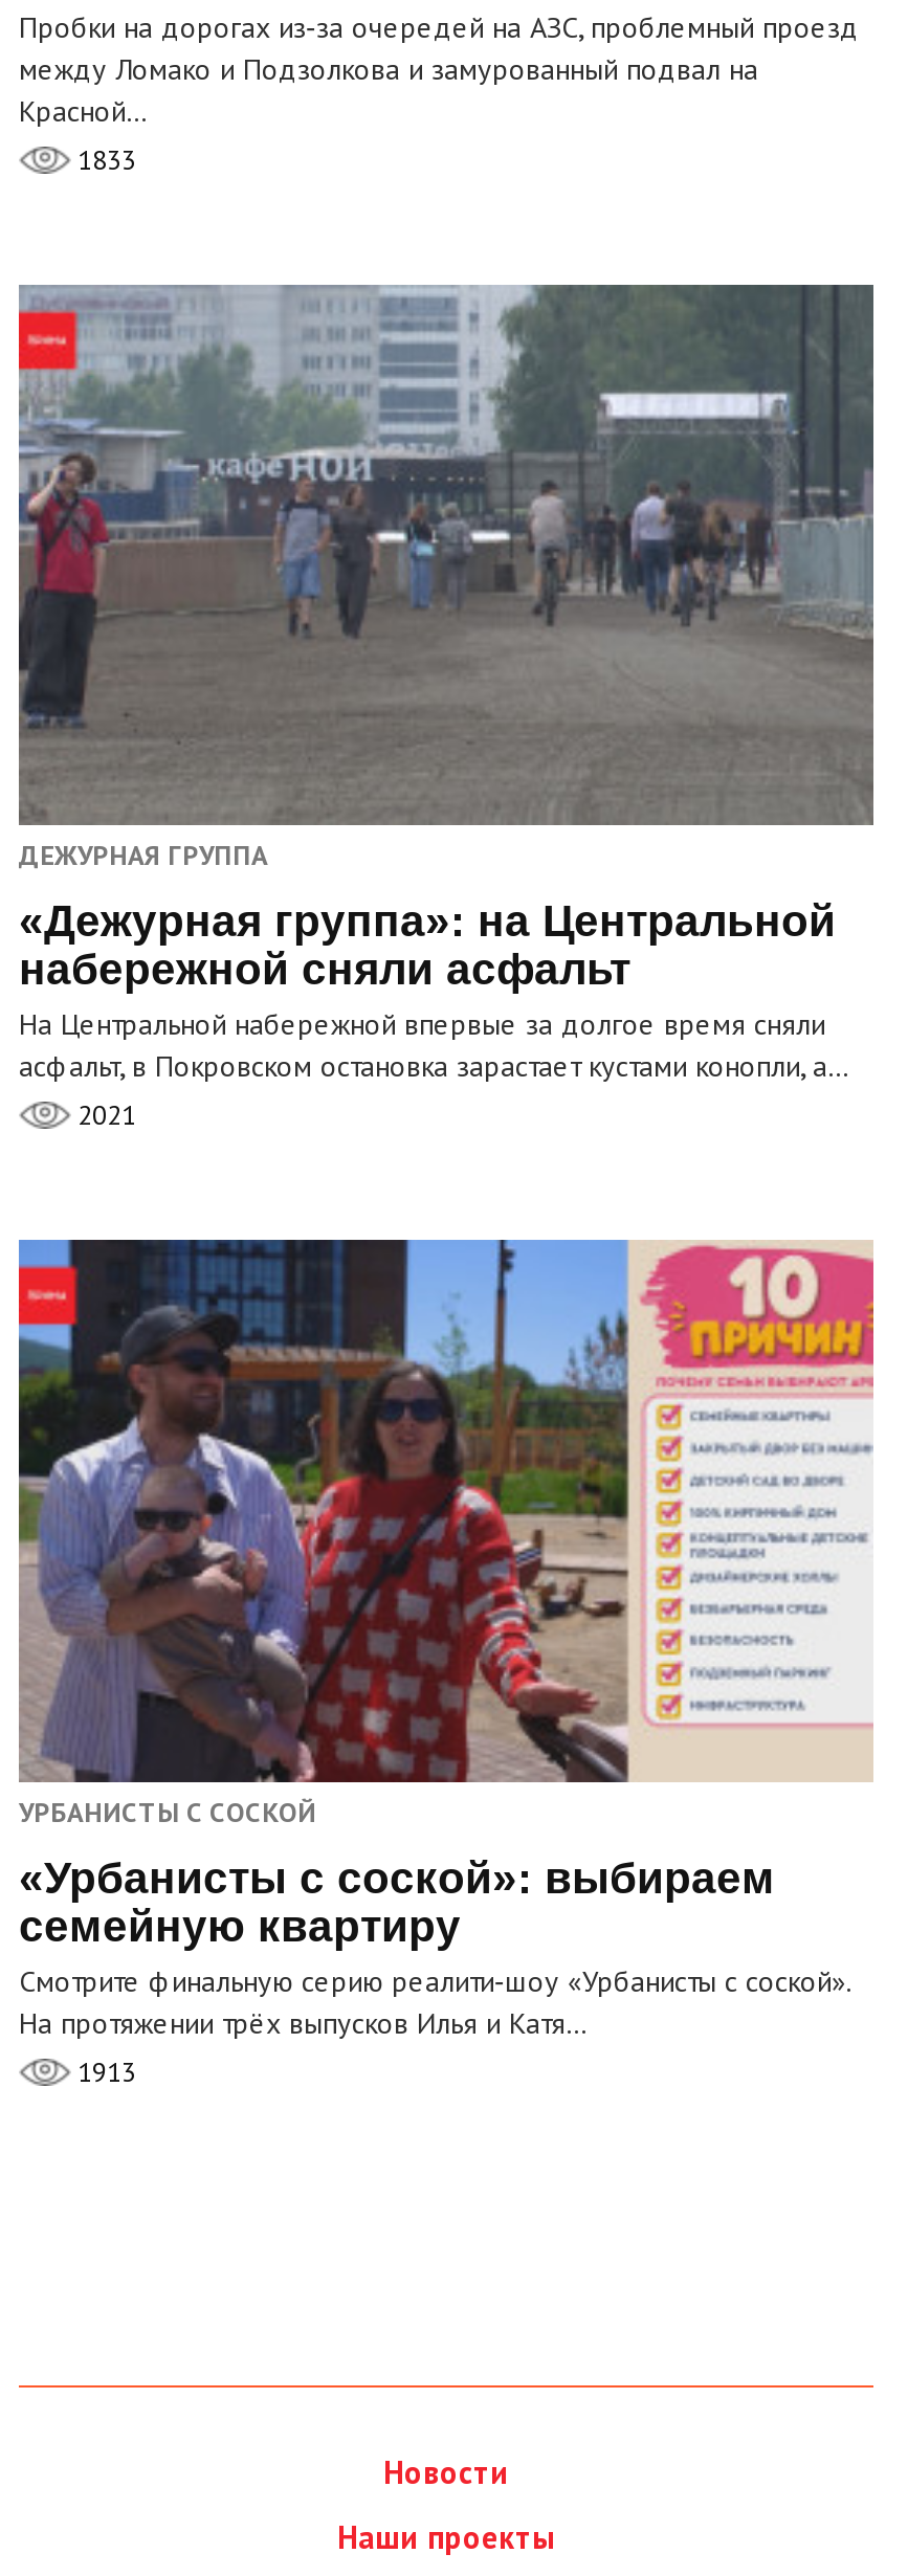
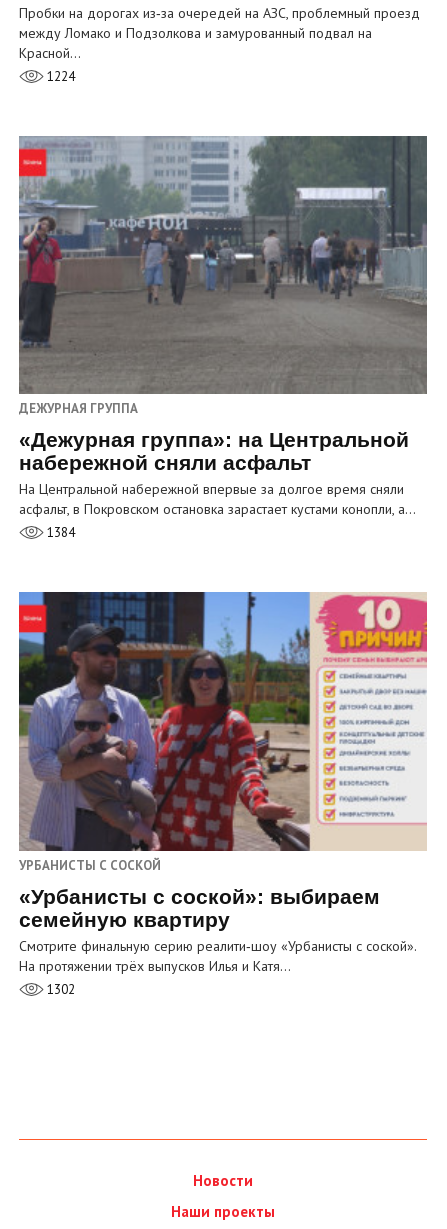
[71,143,136,178] 1833 -> [44,68,75,85] 1224
[71,1098,136,1134] 2021 -> [44,524,75,541] 1384
[71,2053,136,2089] 1913 -> [44,980,75,997] 1302

